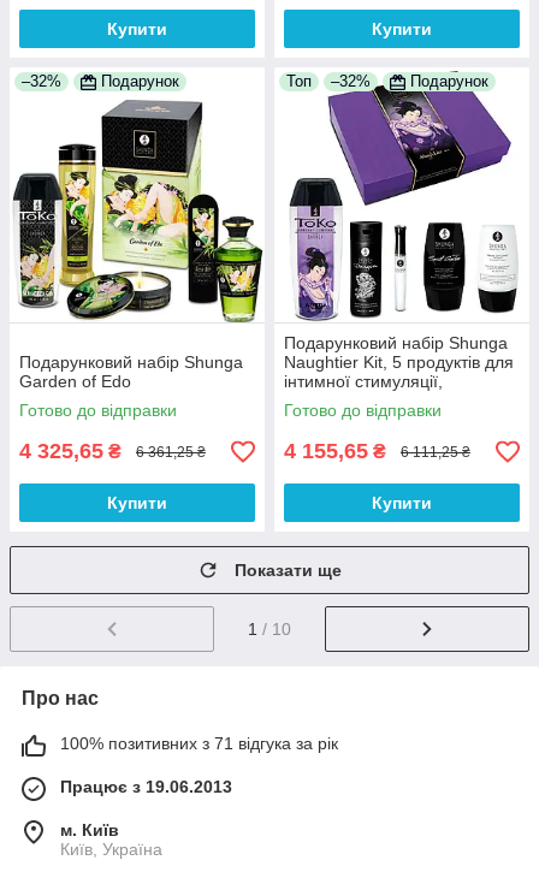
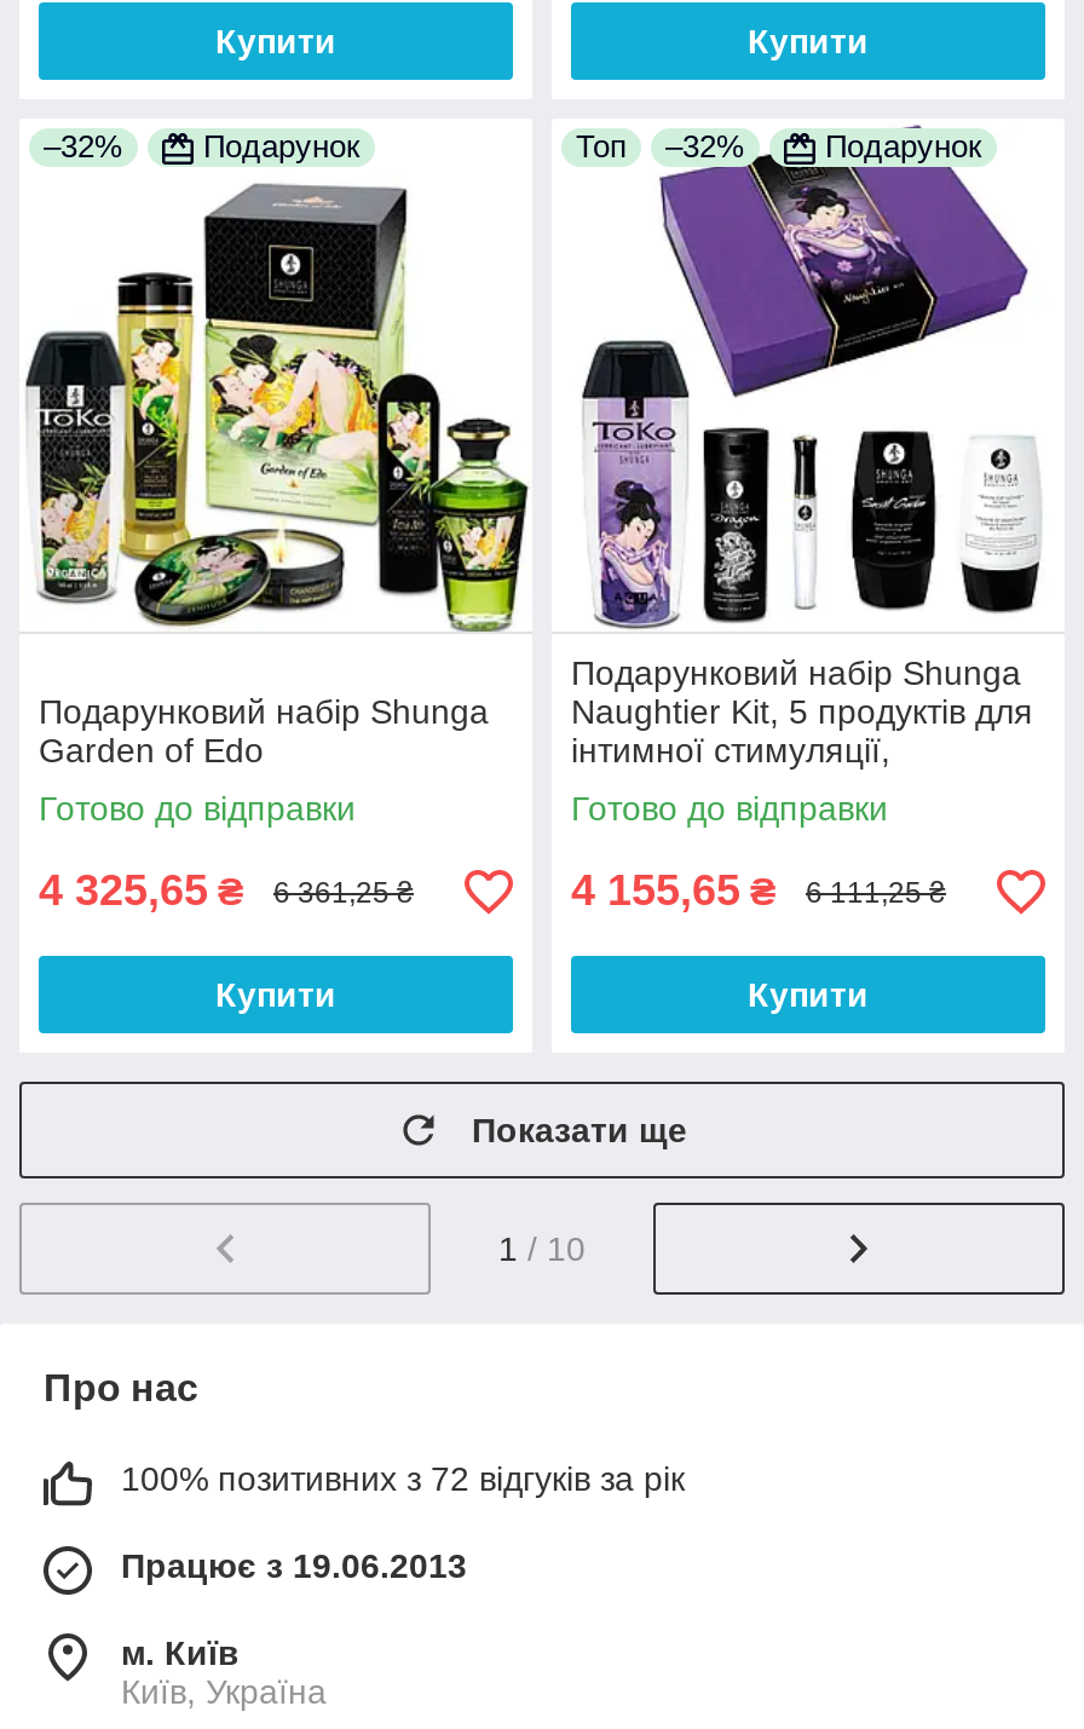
[60,734,338,753] 100% позитивних з 71 відгука за рік -> [121,1460,685,1498] 100% позитивних з 72 відгуків за рік

